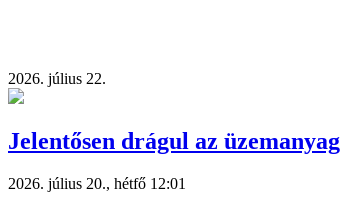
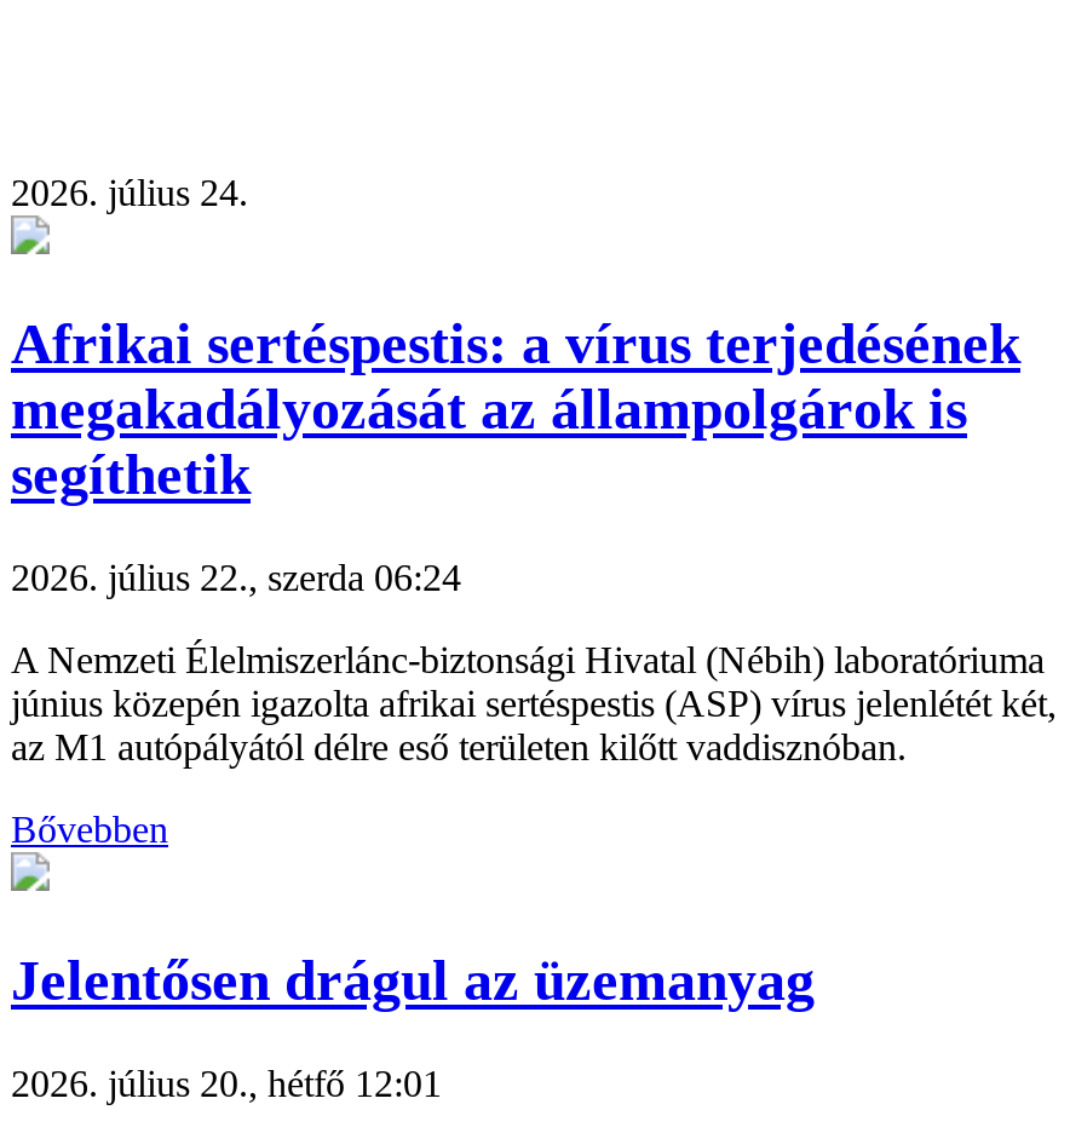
[8,70,106,87] 2026. július 22. -> [11,172,1057,849] 2026. július 24. | Afrikai sertéspestis: a vírus terjedésének | megakadályozását az állampolgárok is | segíthetik | 2026. július 22., szerda 06:24 | A Nemzeti Élelmiszerlánc-biztonsági Hivatal (Nébih) laboratóriuma | június közepén igazolta afrikai sertéspestis (ASP) vírus jelenlétét két, | az M1 autópályától délre eső területen kilőtt vaddisznóban. | Bővebben

